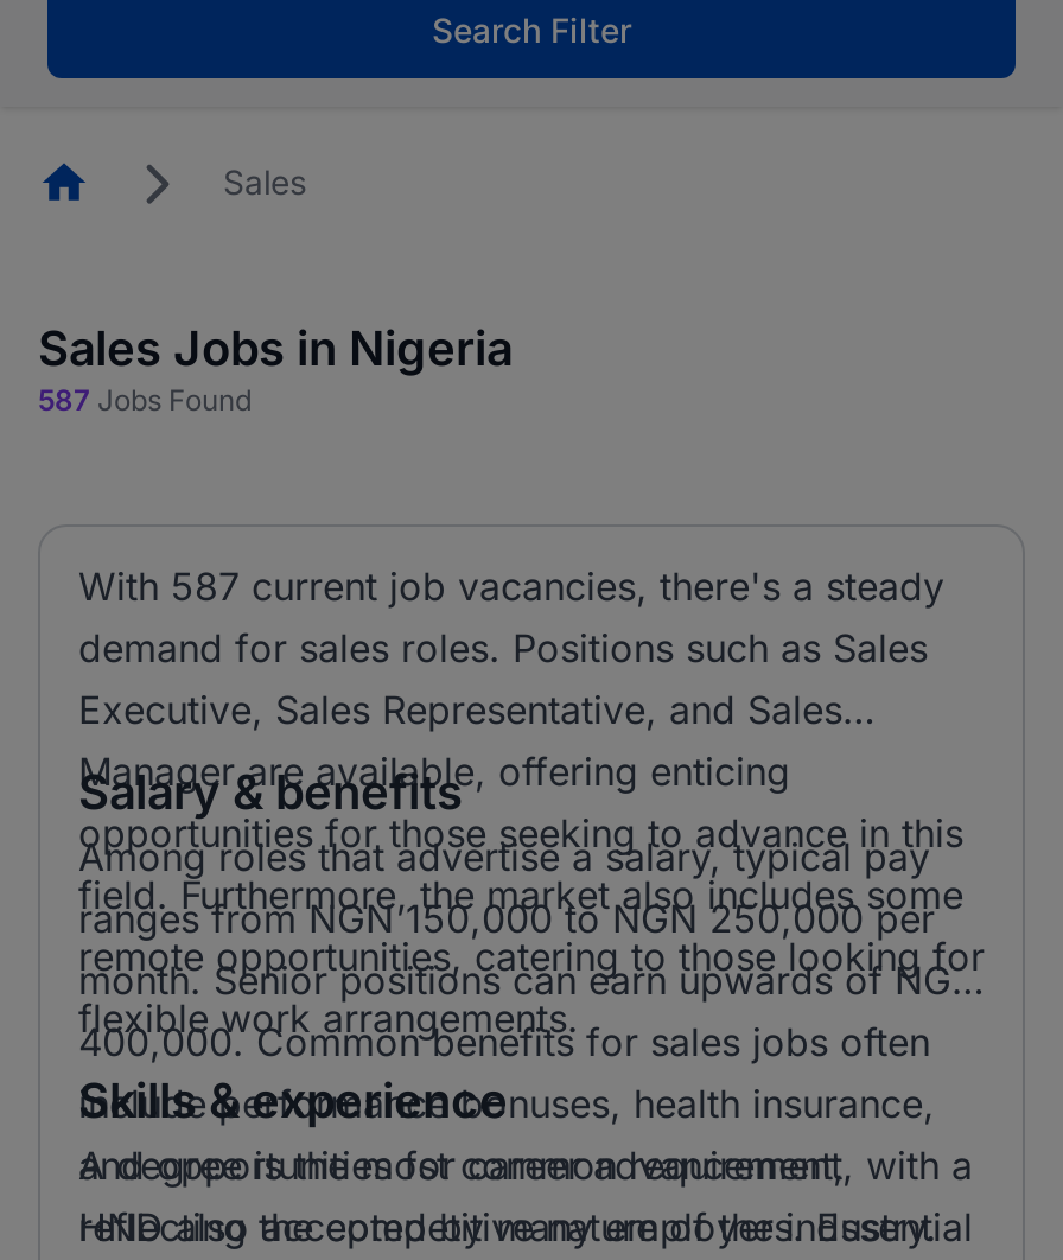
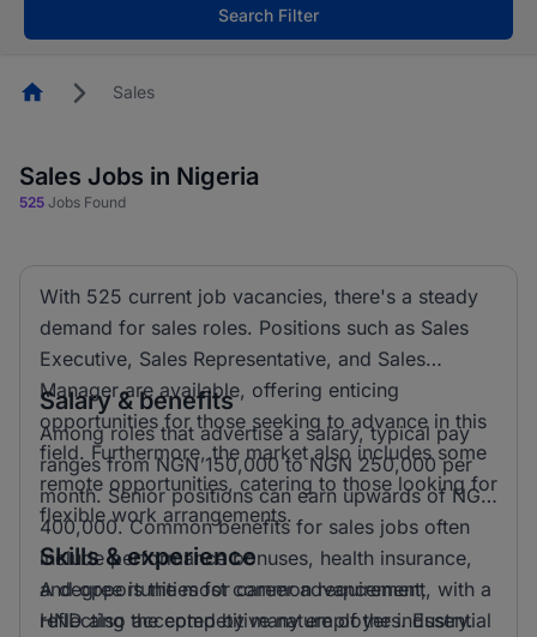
[38,382,252,418] 587 Jobs Found -> [19,193,126,211] 525 Jobs Found
[78,562,944,610] With 587 current job vacancies, there's a steady -> [40,284,478,308] With 525 current job vacancies, there's a steady

